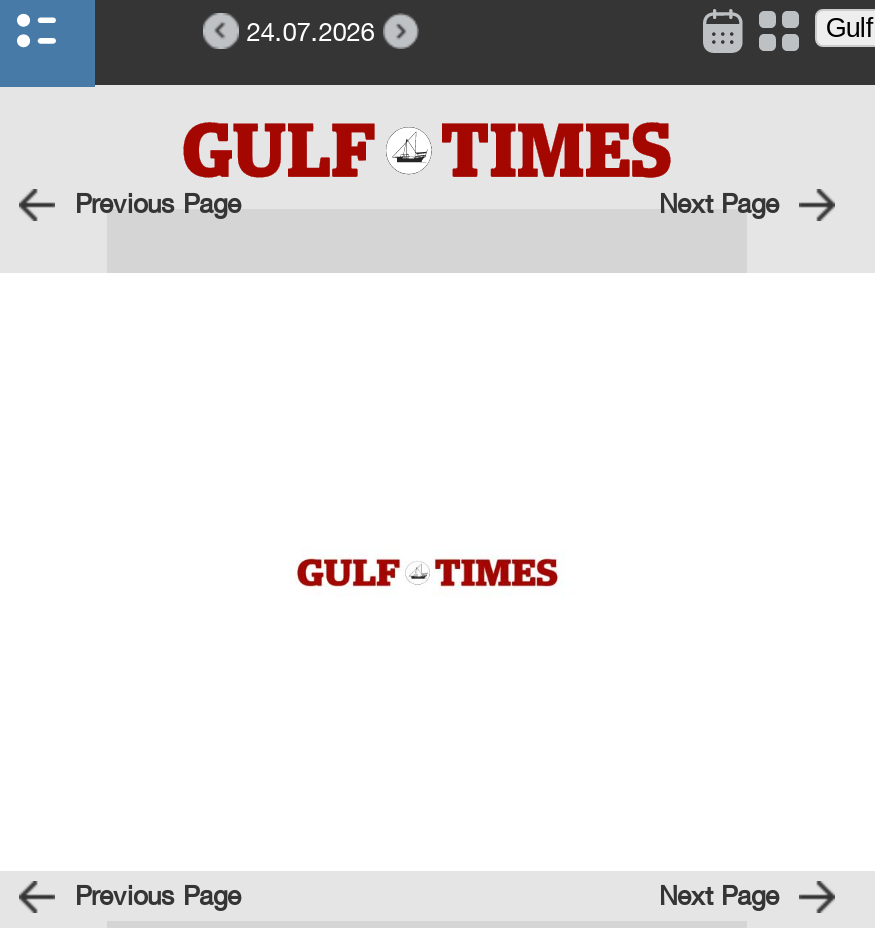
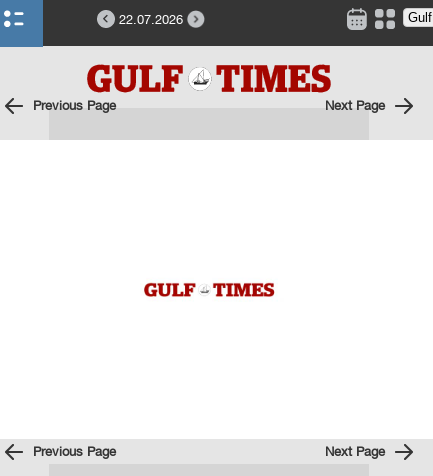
[239,16,383,46] 24.07.2026 -> [115,11,187,26] 22.07.2026

